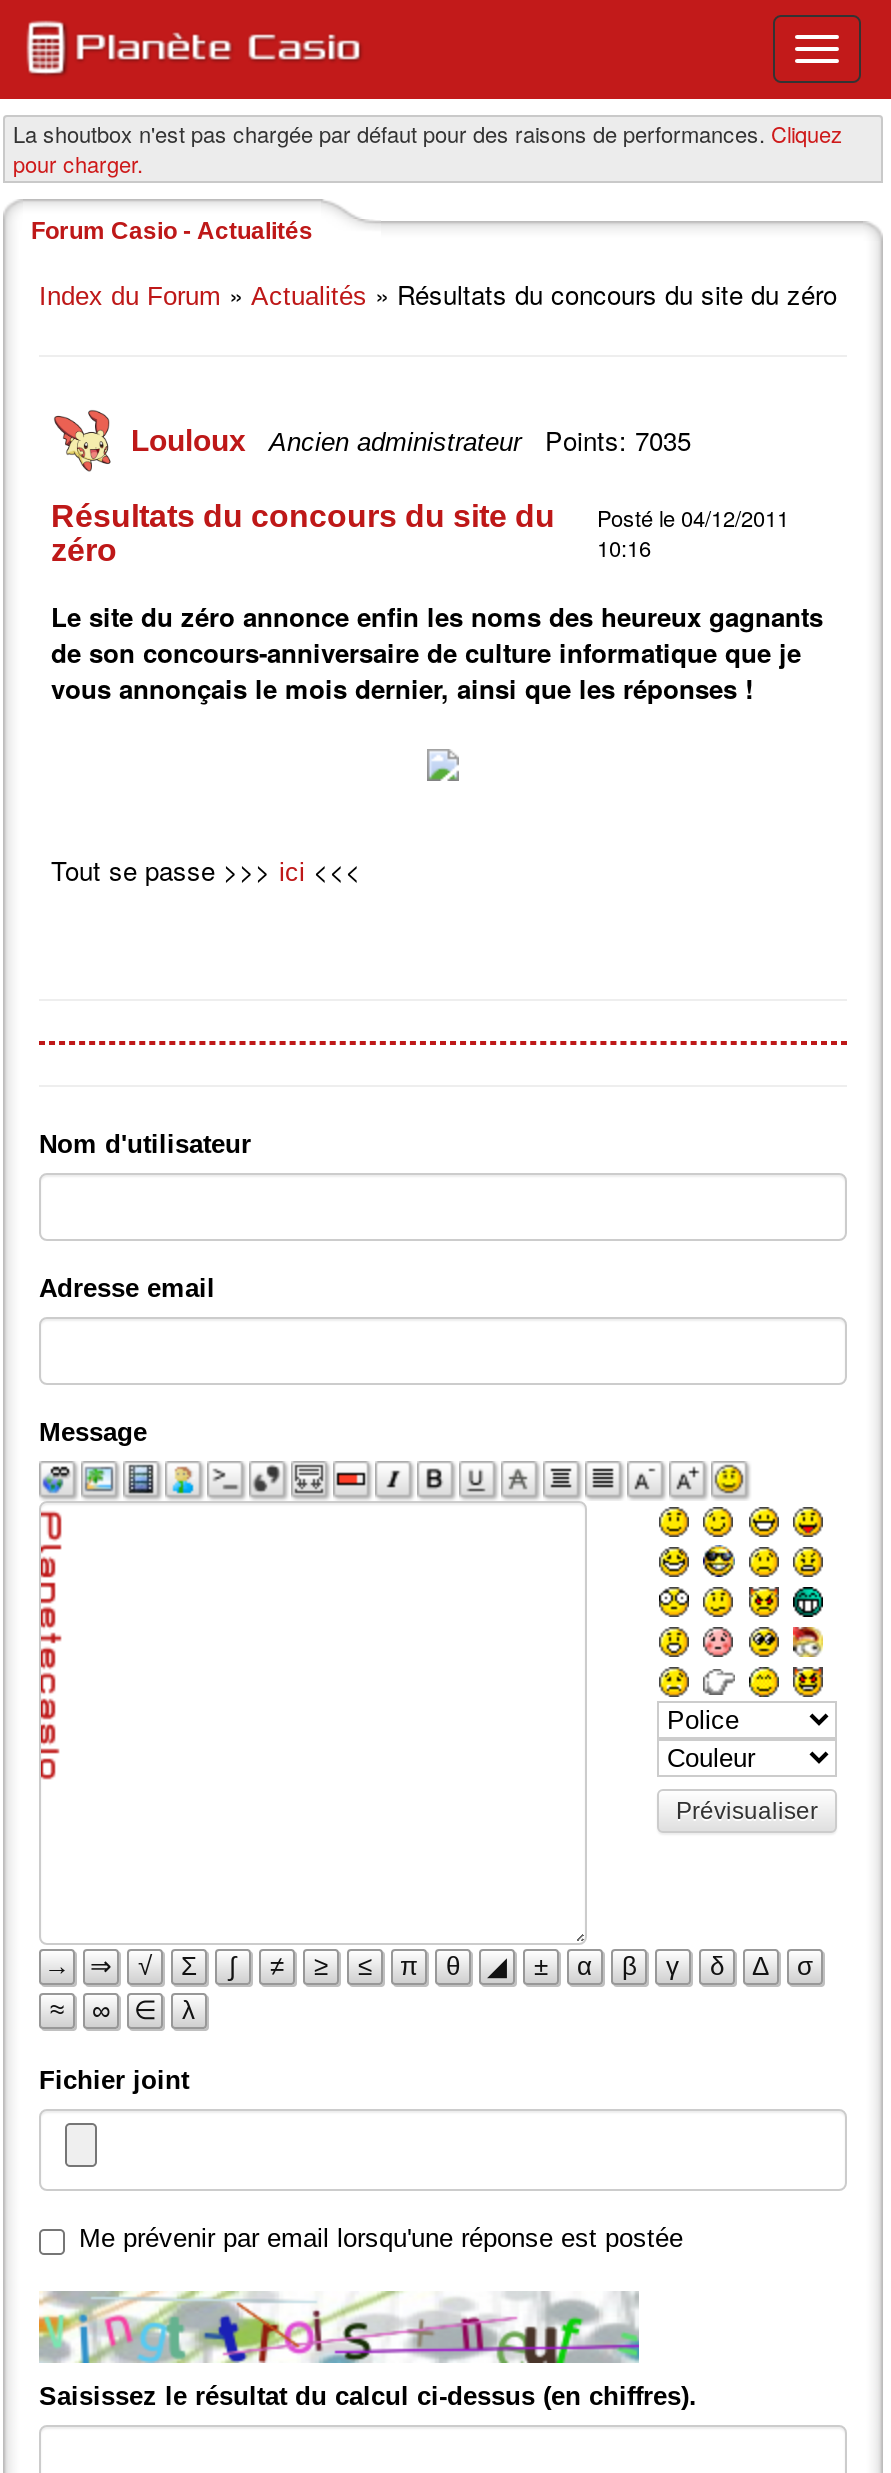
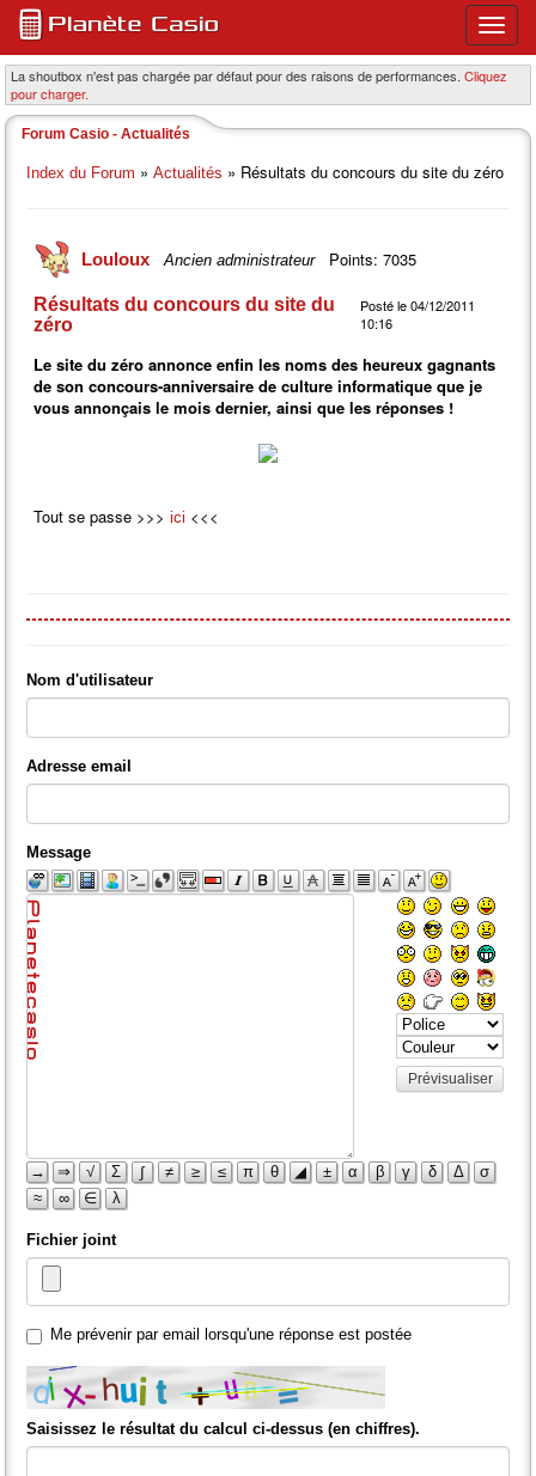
[37,2291,641,2365] [image] -> [26,1366,385,1409] [image]

